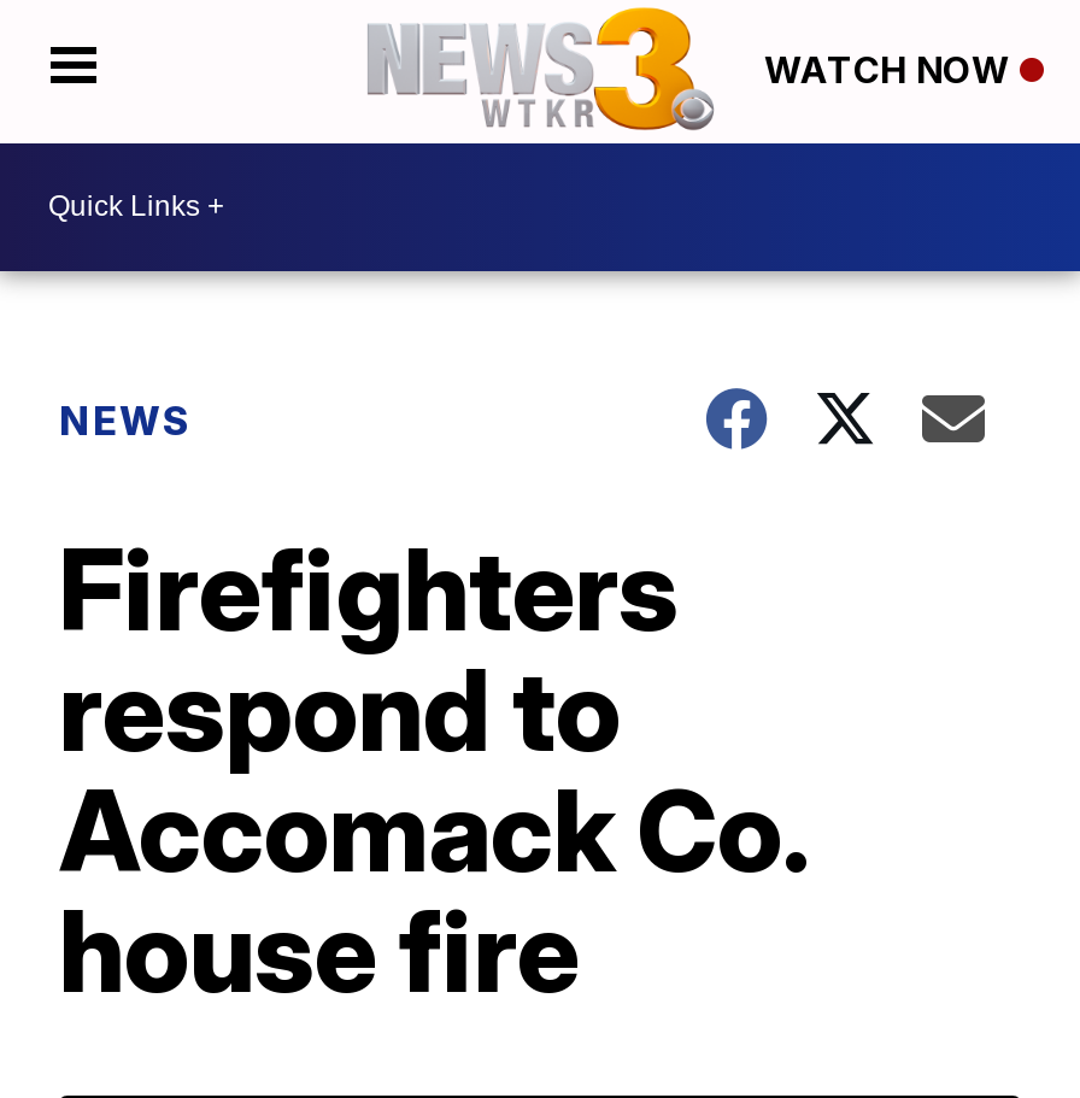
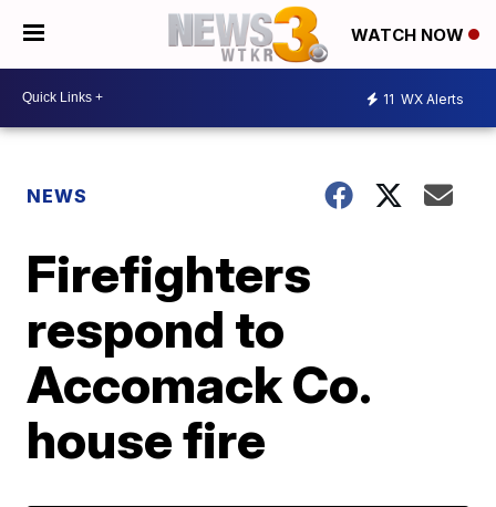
none -> [383,91,464,108] 11 WX Alerts

